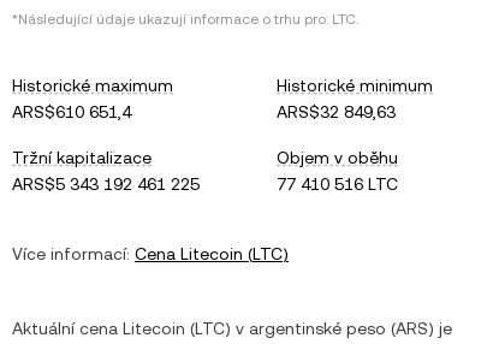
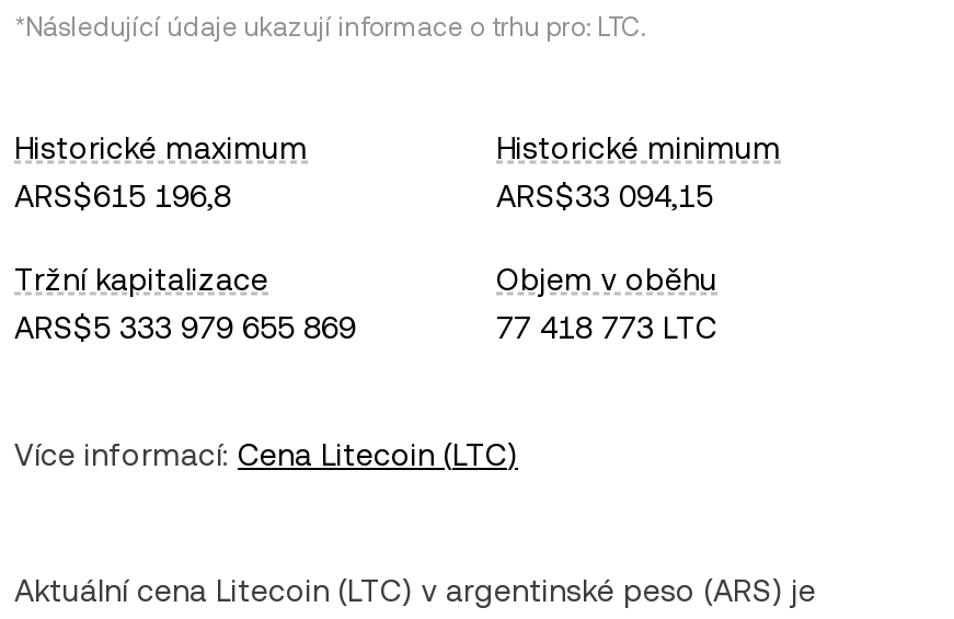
[12,102,131,121] ARS$610 651,4 -> [14,179,231,214] ARS$615 196,8
[277,102,396,121] ARS$32 849,63 -> [496,179,713,214] ARS$33 094,15
[12,174,200,194] ARS$5 343 192 461 225 -> [14,310,356,345] ARS$5 333 979 655 869
[277,174,398,194] 77 410 516 LTC -> [496,310,717,345] 77 418 773 LTC

